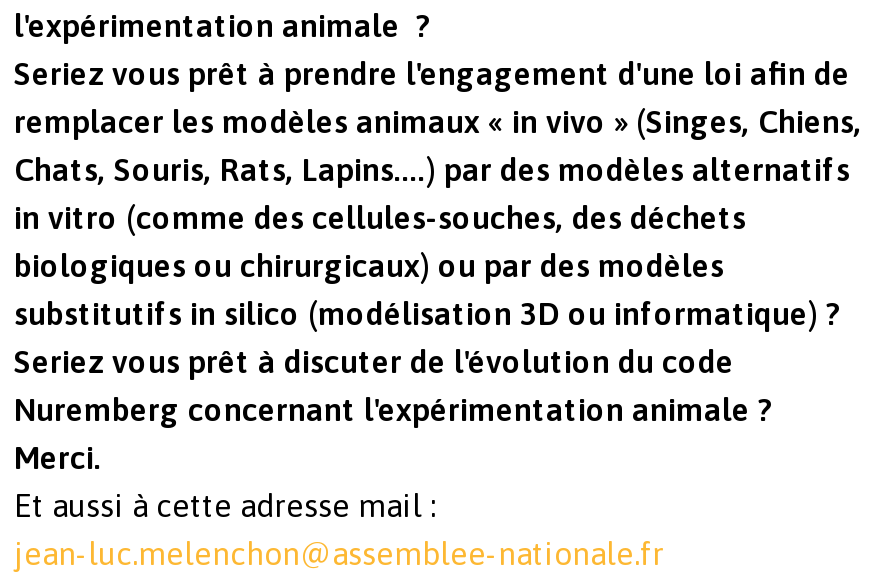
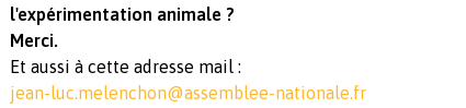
[14,56,862,428] Seriez vous prêt à prendre l'engagement d'une loi afin de | remplacer les modèles animaux « in vivo » (Singes, Chiens, | Chats, Souris, Rats, Lapins....) par des modèles alternatifs | in vitro (comme des cellules-souches, des déchets | biologiques ou chirurgicaux) ou par des modèles | substitutifs in silico (modélisation 3D ou informatique) ? | Seriez vous prêt à discuter de l'évolution du code | Nuremberg concernant l'expérimentation animale ? -> none

